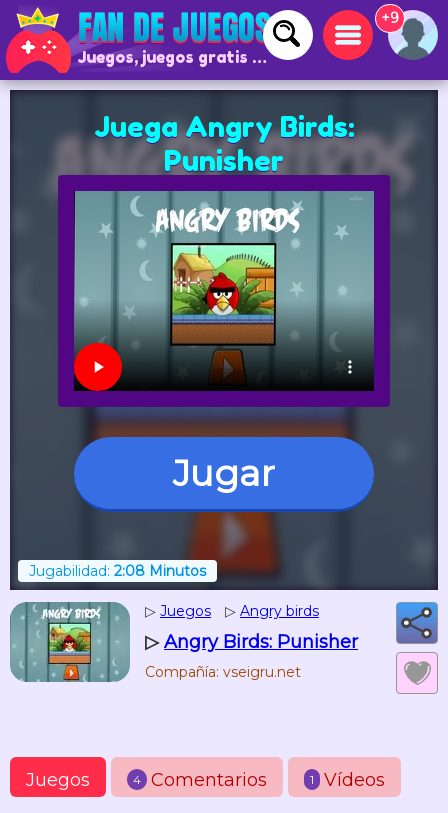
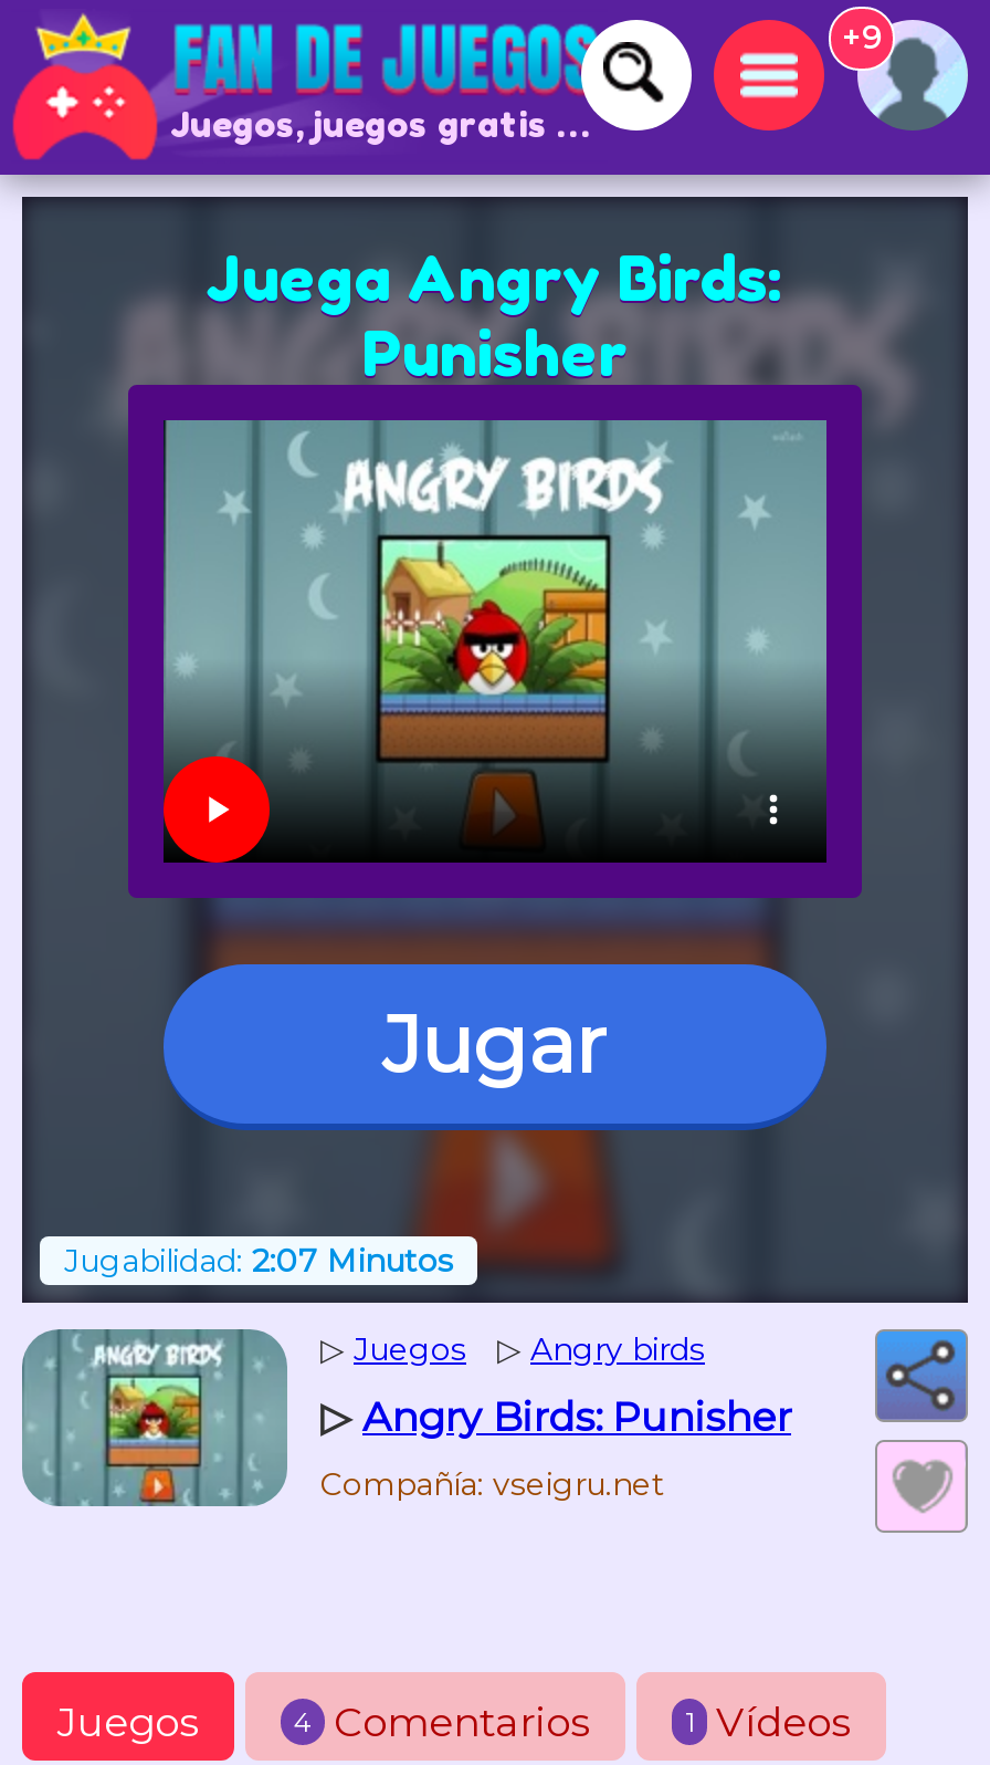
[29,562,206,580] Jugabilidad: 2:08 Minutos -> [64,1241,453,1281] Jugabilidad: 2:07 Minutos

